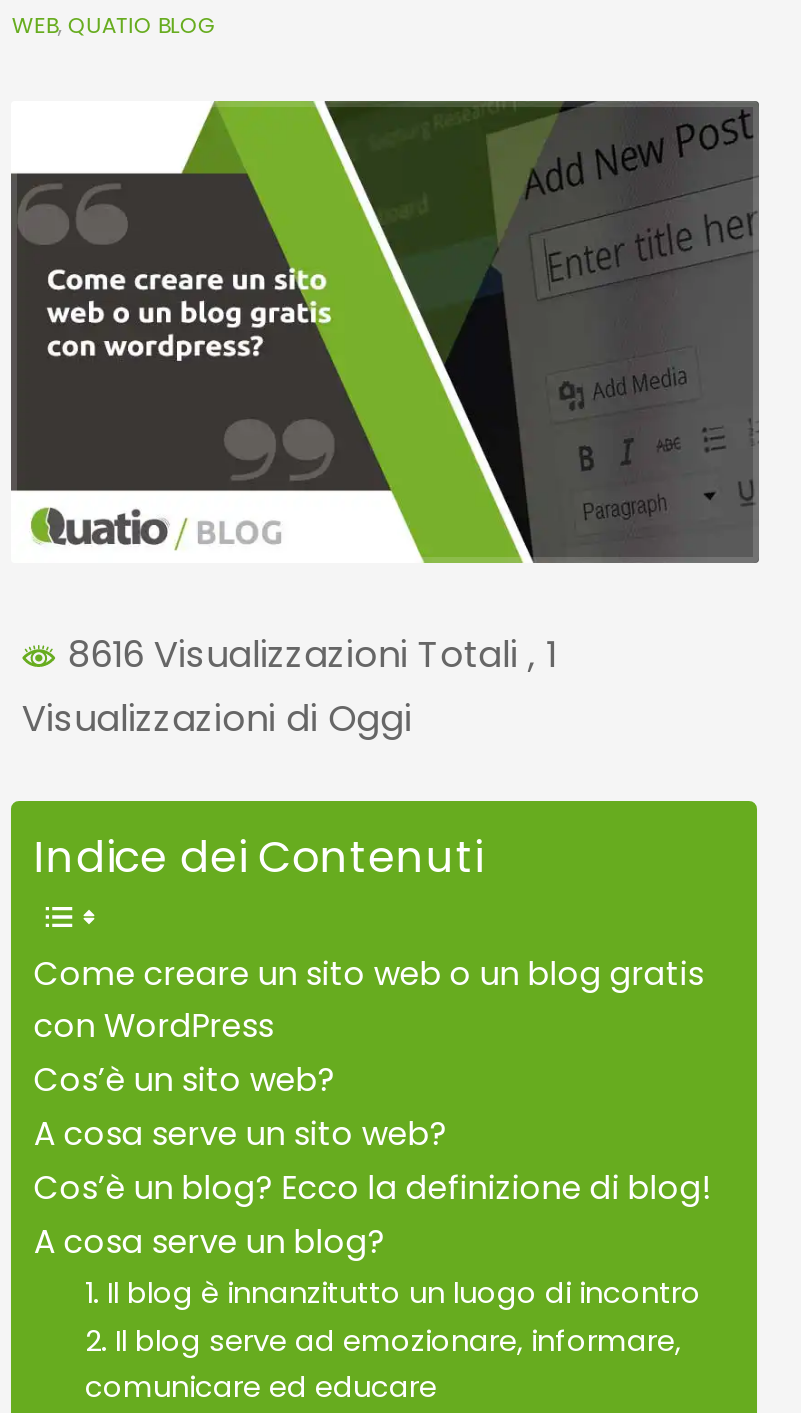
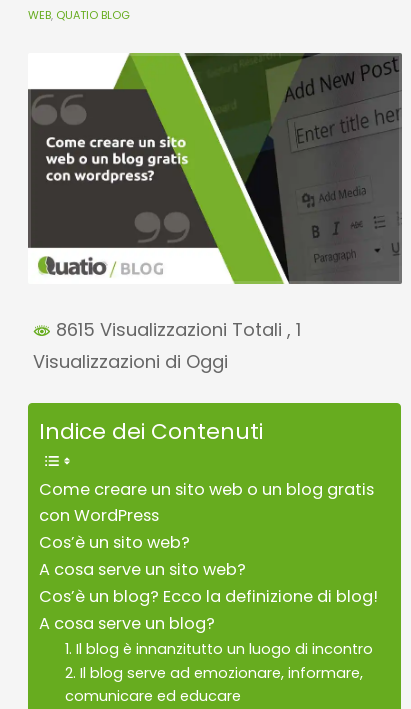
[58,629,556,679] 8616 Visualizzazioni Totali, 1 -> [51,317,301,342] 8615 Visualizzazioni Totali, 1

